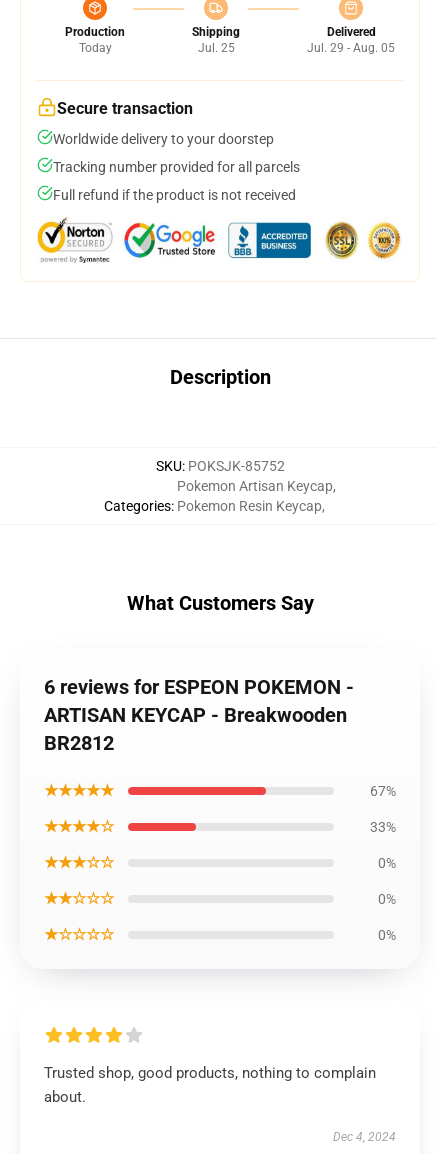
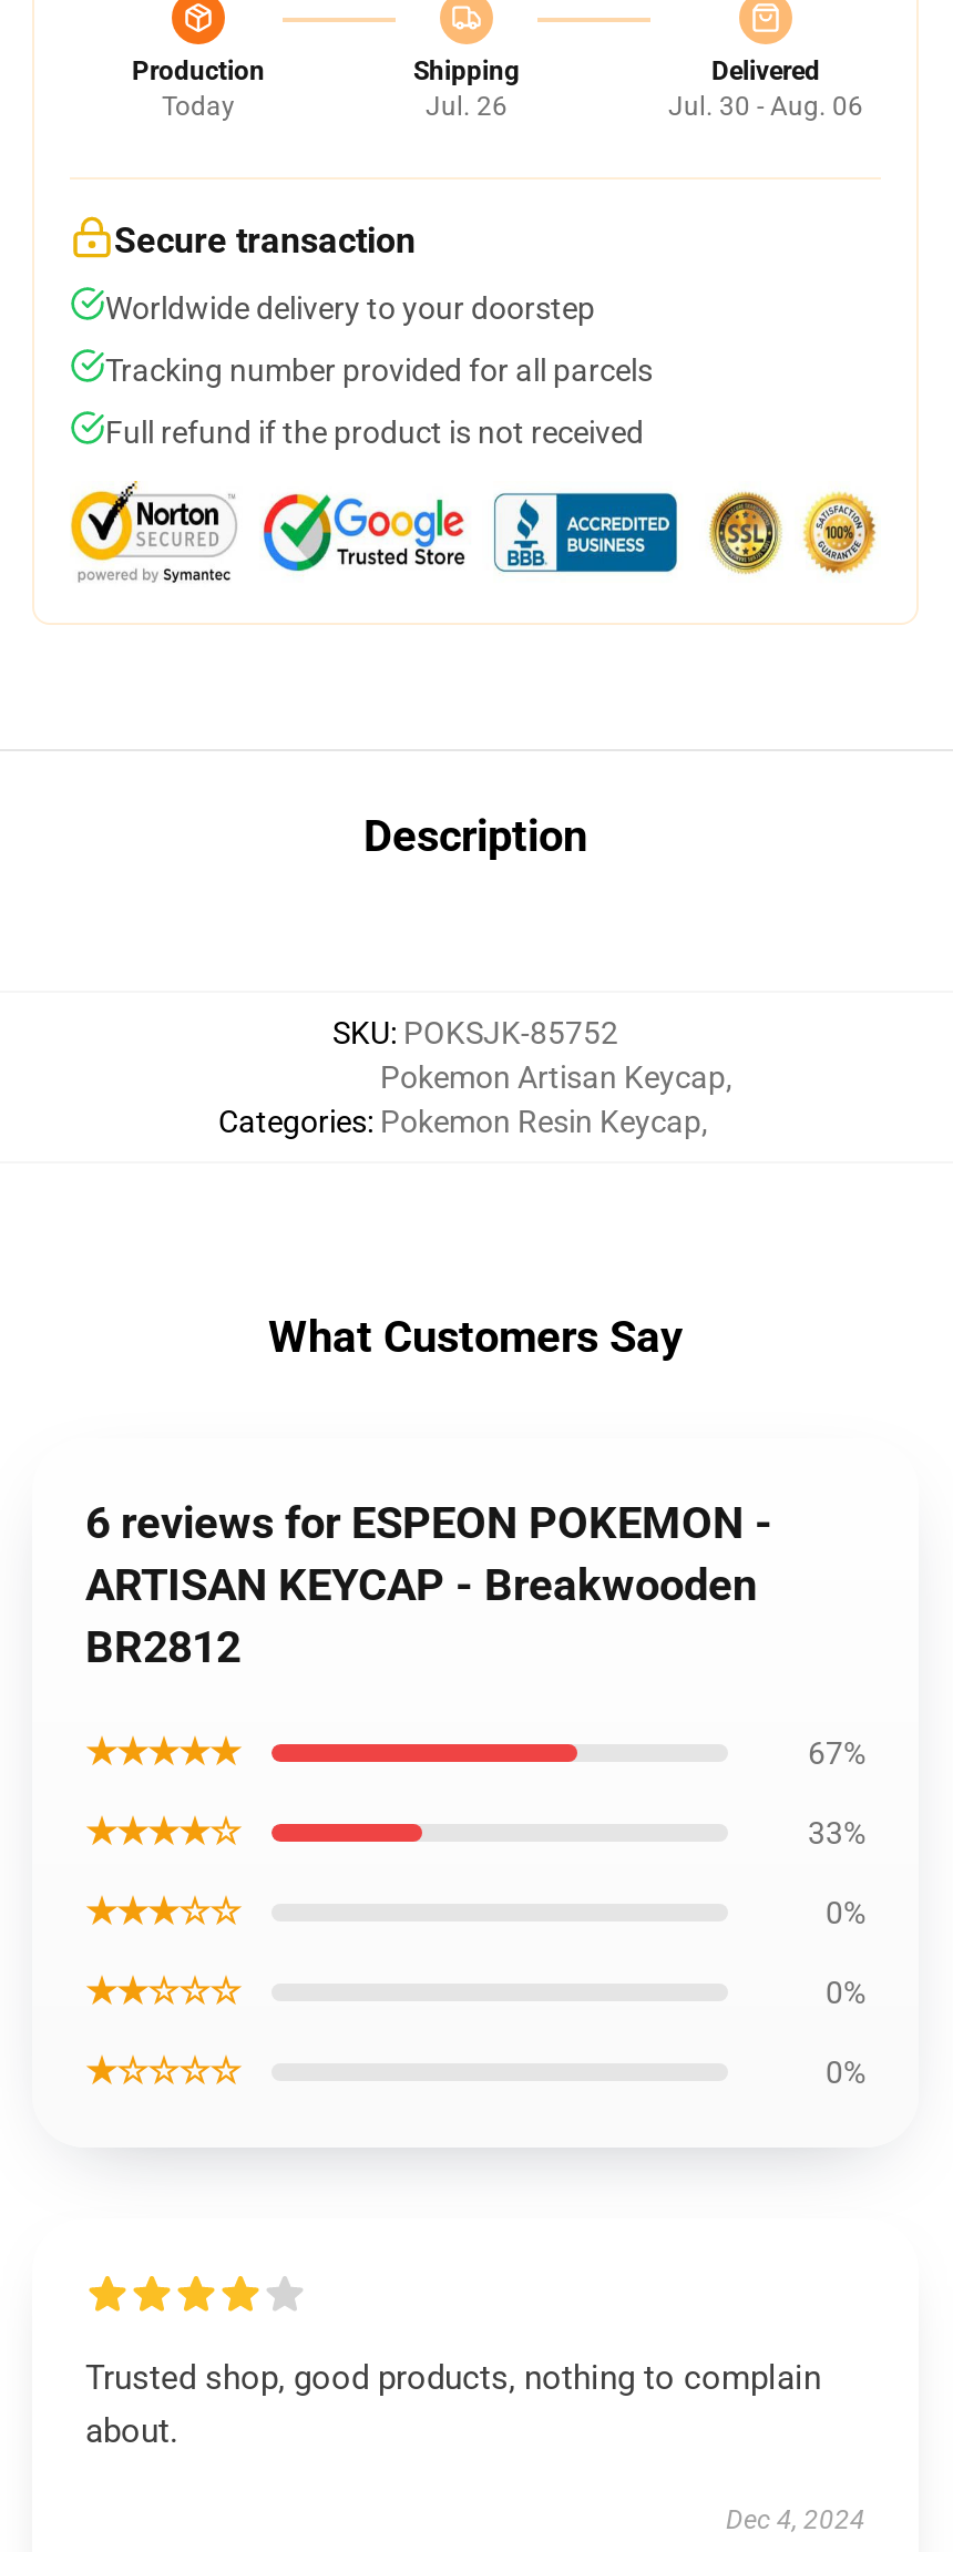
[197,41,234,55] Jul. 25 -> [426,91,508,122] Jul. 26
[307,41,395,55] Jul. 29 - Aug. 05 -> [668,91,863,122] Jul. 30 - Aug. 06

